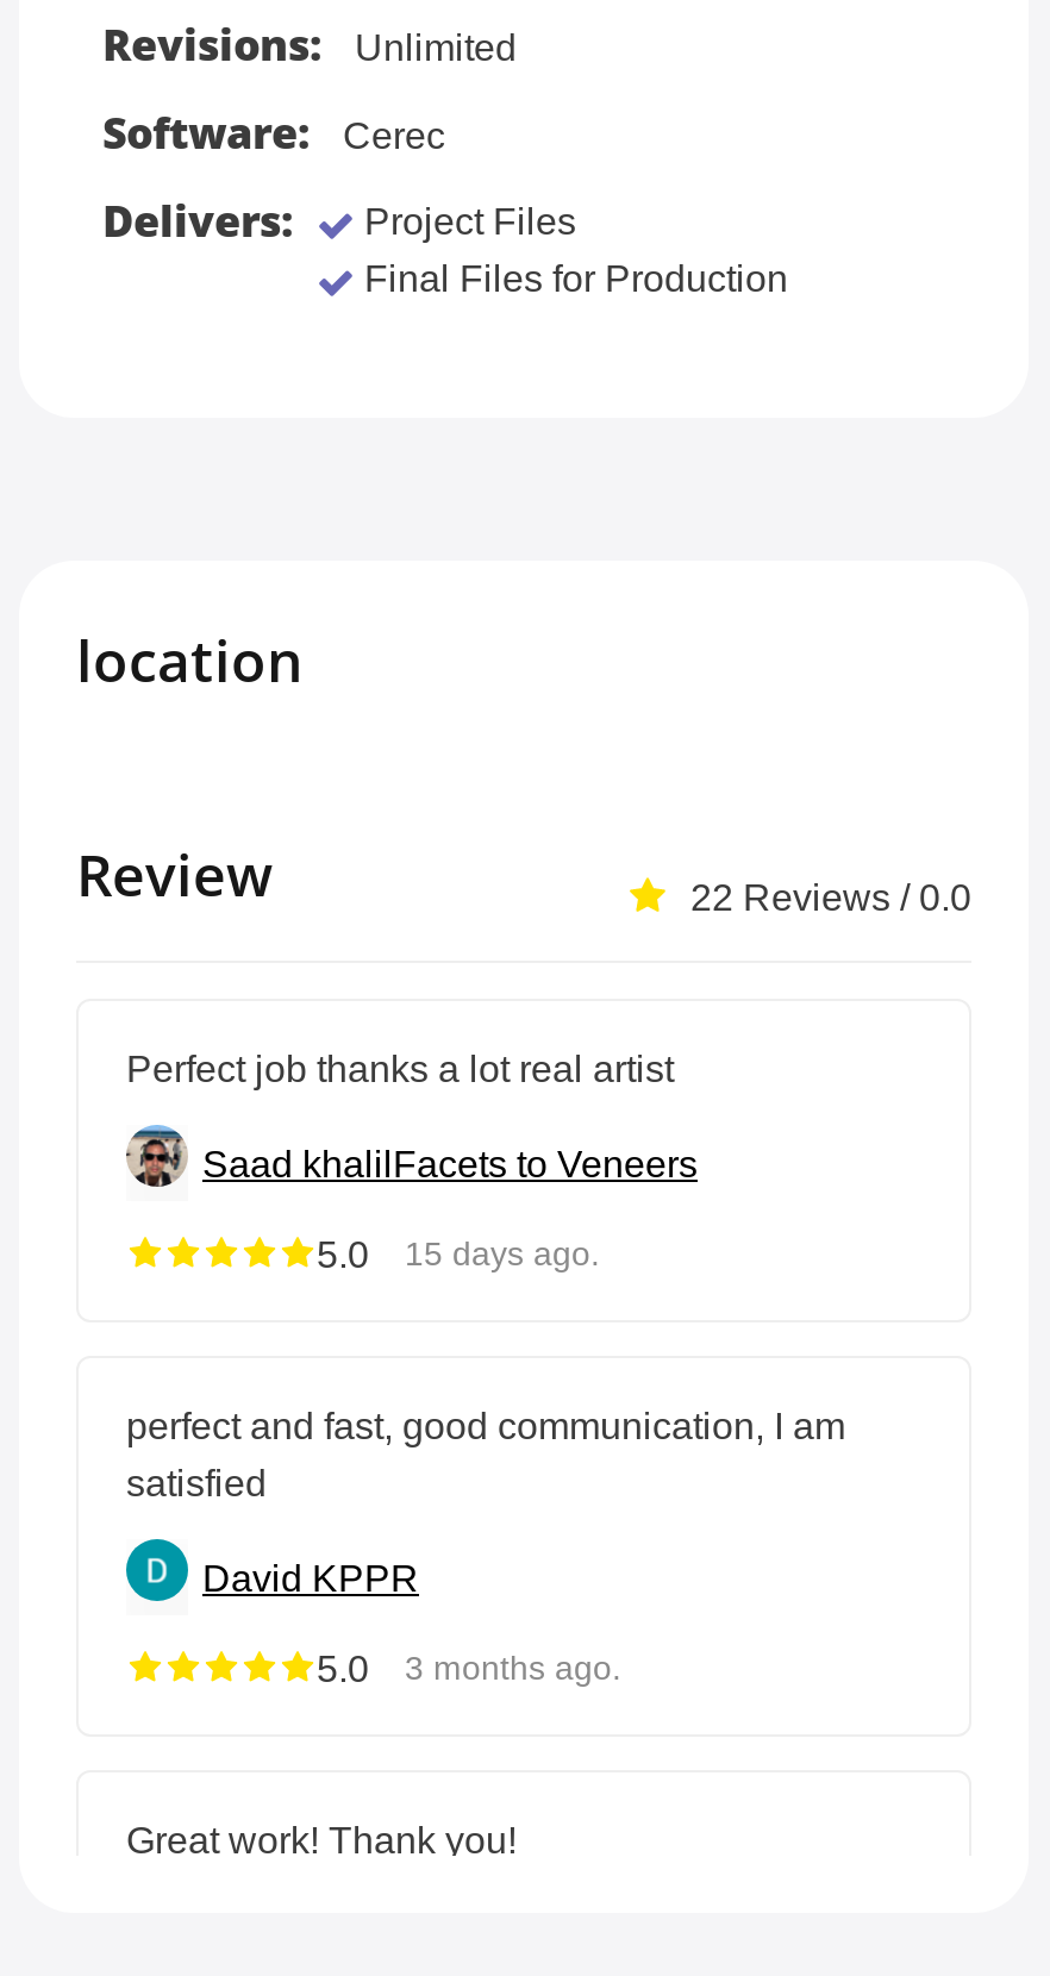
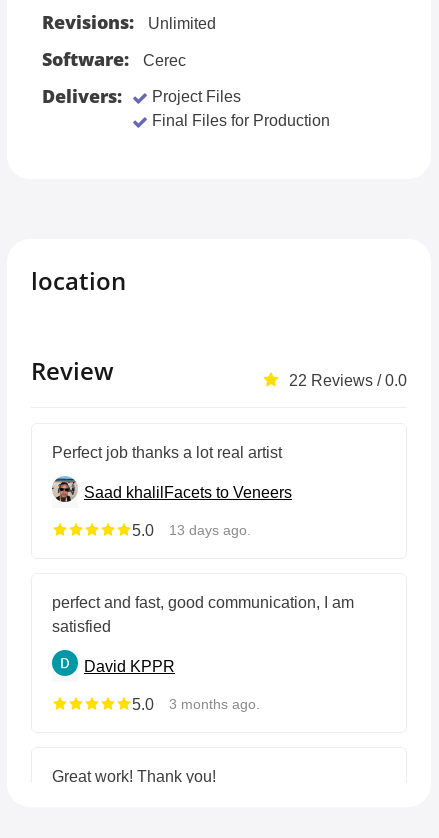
[317,1227,600,1279] 5.0 15 days ago. -> [132,519,251,541] 5.0 13 days ago.

